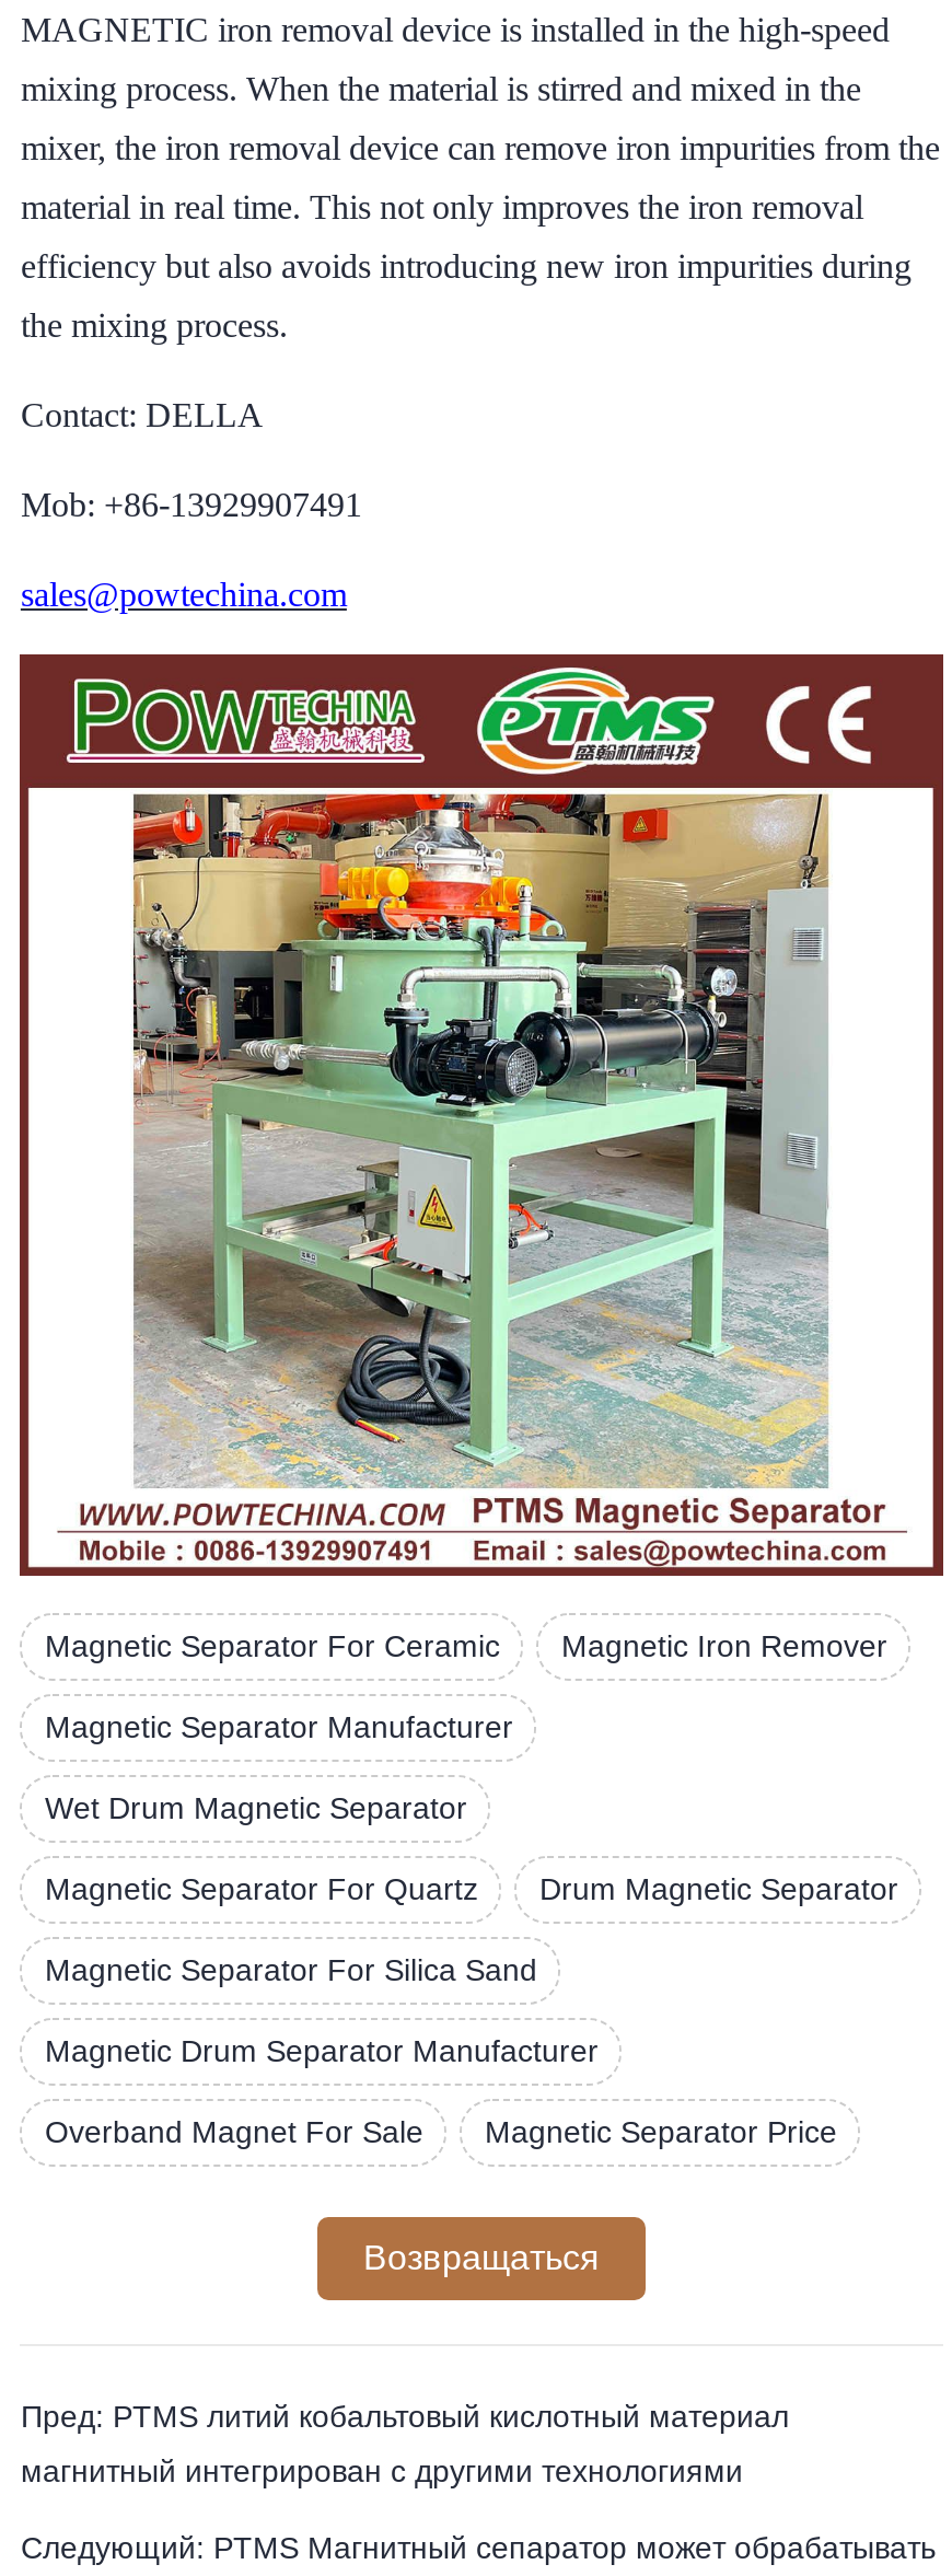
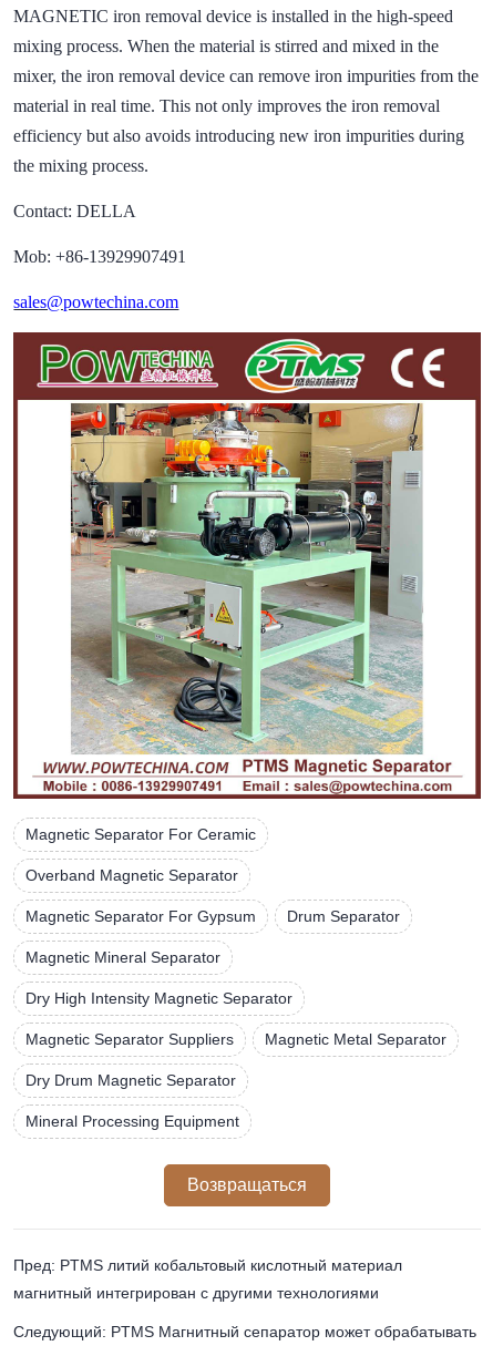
[561,1628,887,1663] Magnetic Iron Remover -> [26,866,239,884] Overband Magnetic Separator
[45,1709,513,1744] Magnetic Separator Manufacturer -> [26,907,400,925] Magnetic Separator For Gypsum | Drum Separator
[45,1790,467,1825] Wet Drum Magnetic Separator -> [26,948,221,966] Magnetic Mineral Separator
[45,1871,898,1906] Magnetic Separator For Quartz | Drum Magnetic Separator -> [26,989,293,1007] Dry High Intensity Magnetic Separator
[45,1952,537,1987] Magnetic Separator For Silica Sand -> [26,1030,447,1048] Magnetic Separator Suppliers | Magnetic Metal Separator
[45,2033,598,2068] Magnetic Drum Separator Manufacturer -> [26,1071,236,1089] Dry Drum Magnetic Separator
[45,2114,837,2149] Overband Magnet For Sale | Magnetic Separator Price -> [26,1112,240,1130] Mineral Processing Equipment

